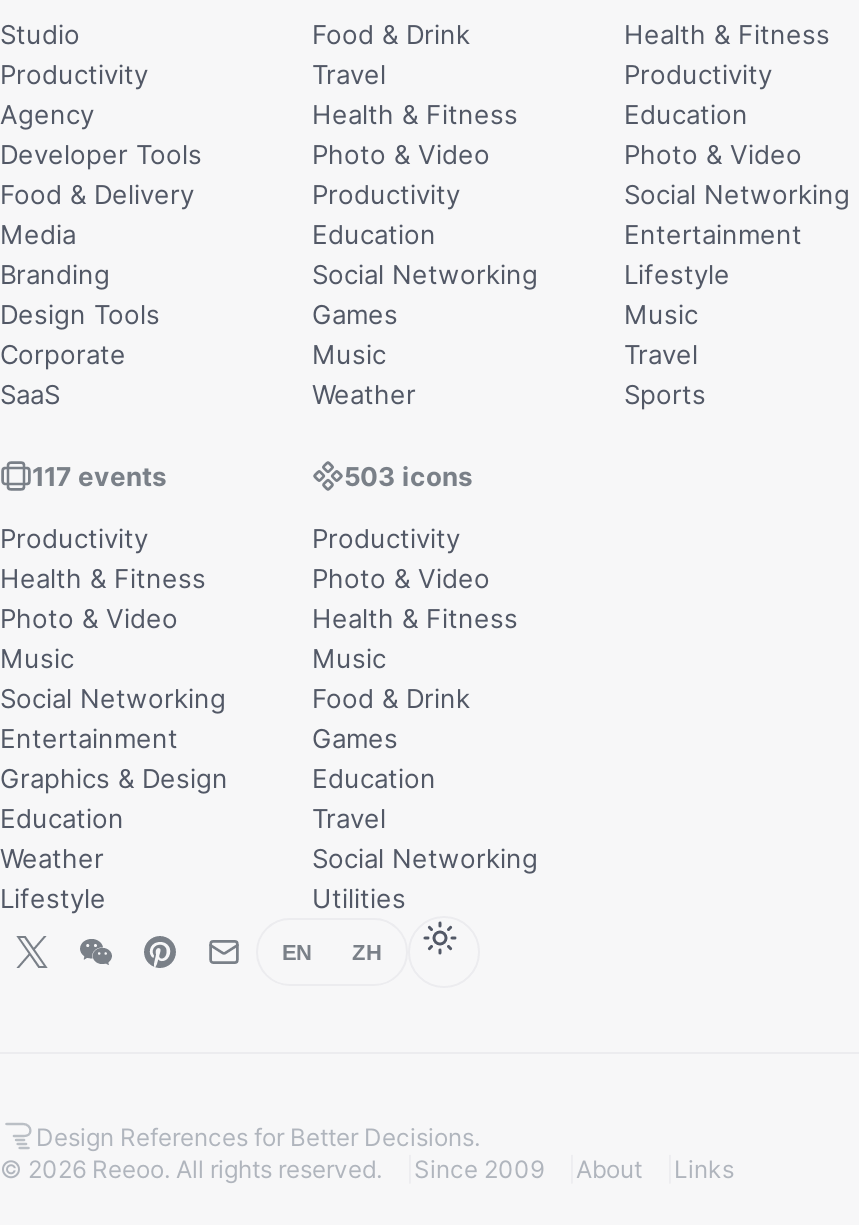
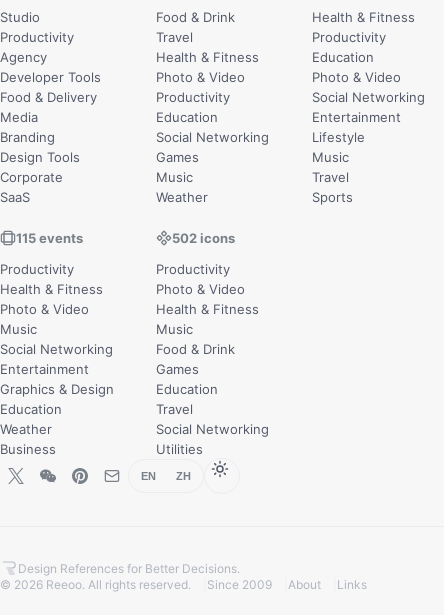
[32,460,166,492] 117 events -> [16,230,83,246] 115 events
[344,460,472,492] 503 icons -> [172,230,235,246] 502 icons
[0,882,106,914] Lifestyle -> [0,441,56,457] Business

